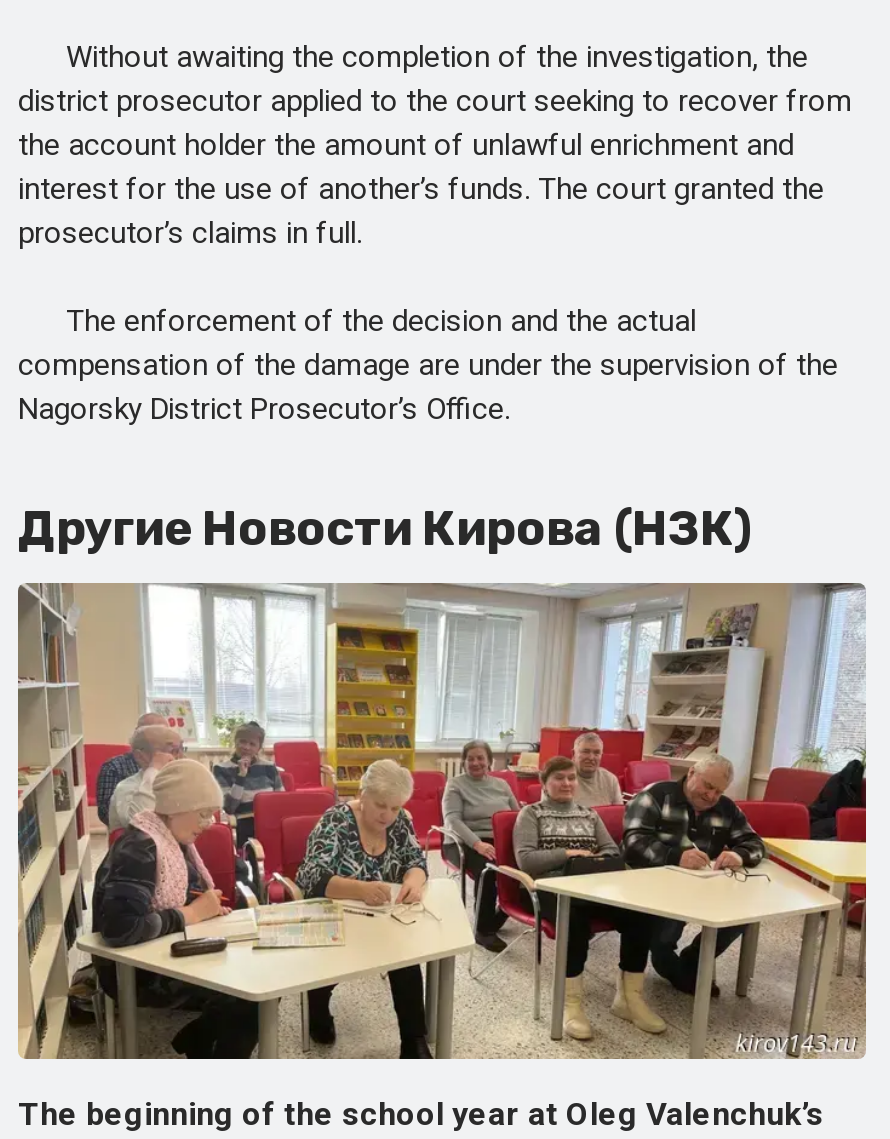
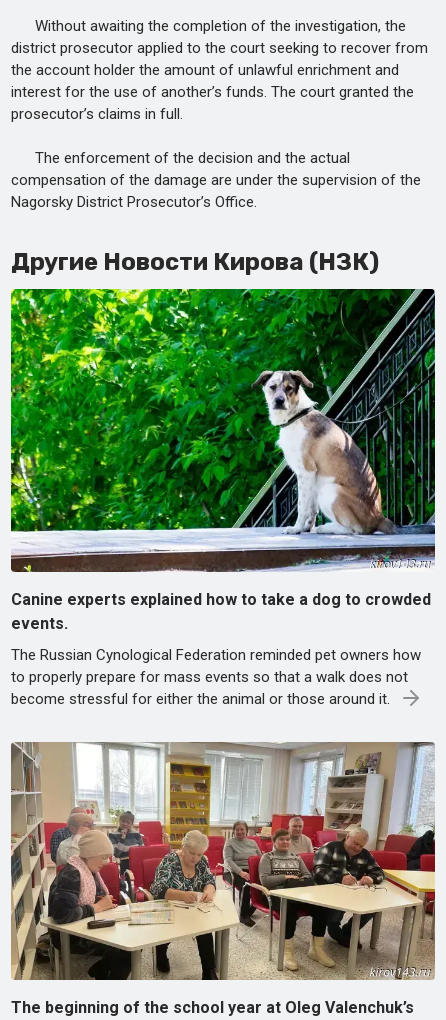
none -> [10,288,436,708] [image] | Canine experts explained how to take a dog to crowded | events. | The Russian Cynological Federation reminded pet owners how | to properly prepare for mass events so that a walk does not | become stressful for either the animal or those around it.

